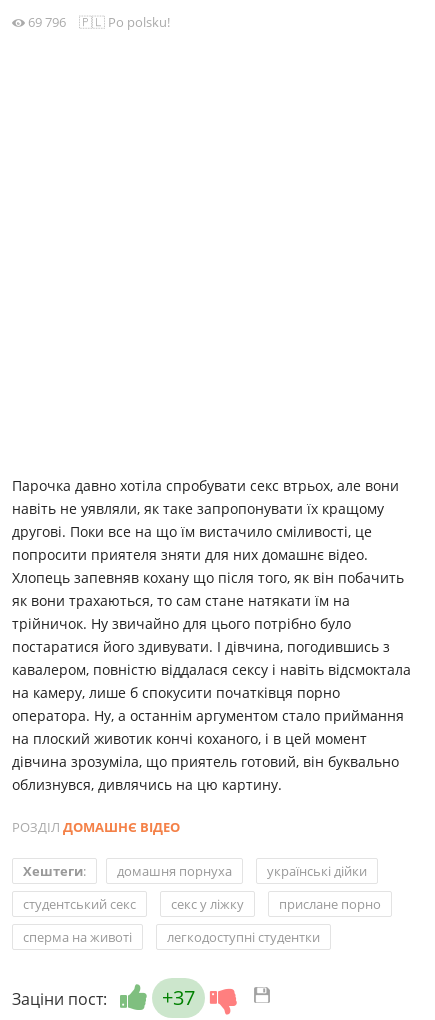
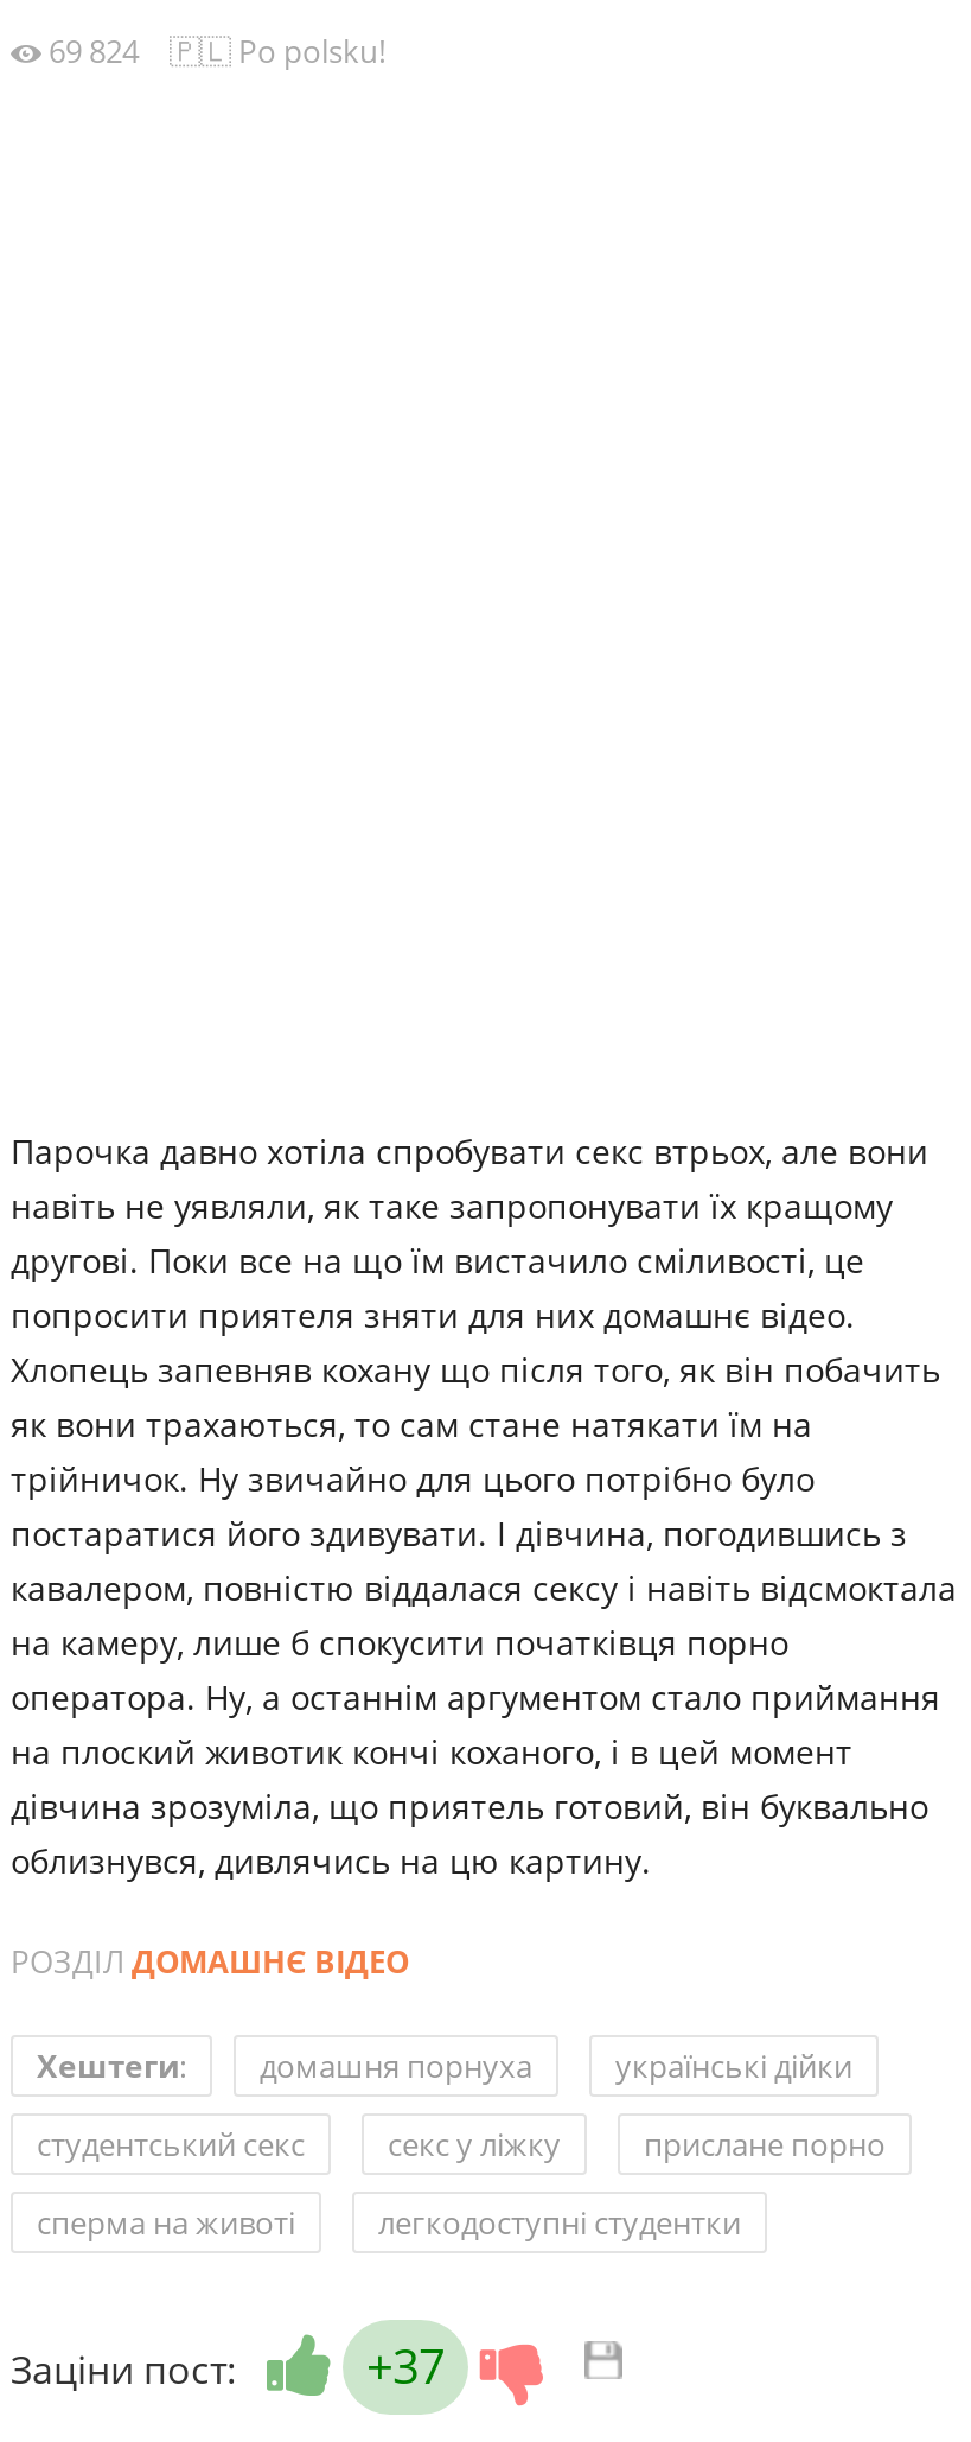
[25,13,66,31] 69 796 -> [41,30,139,72] 69 824

